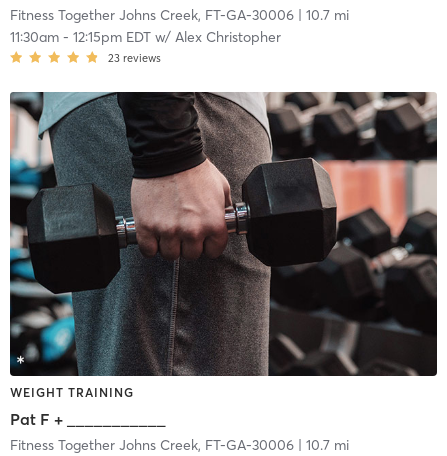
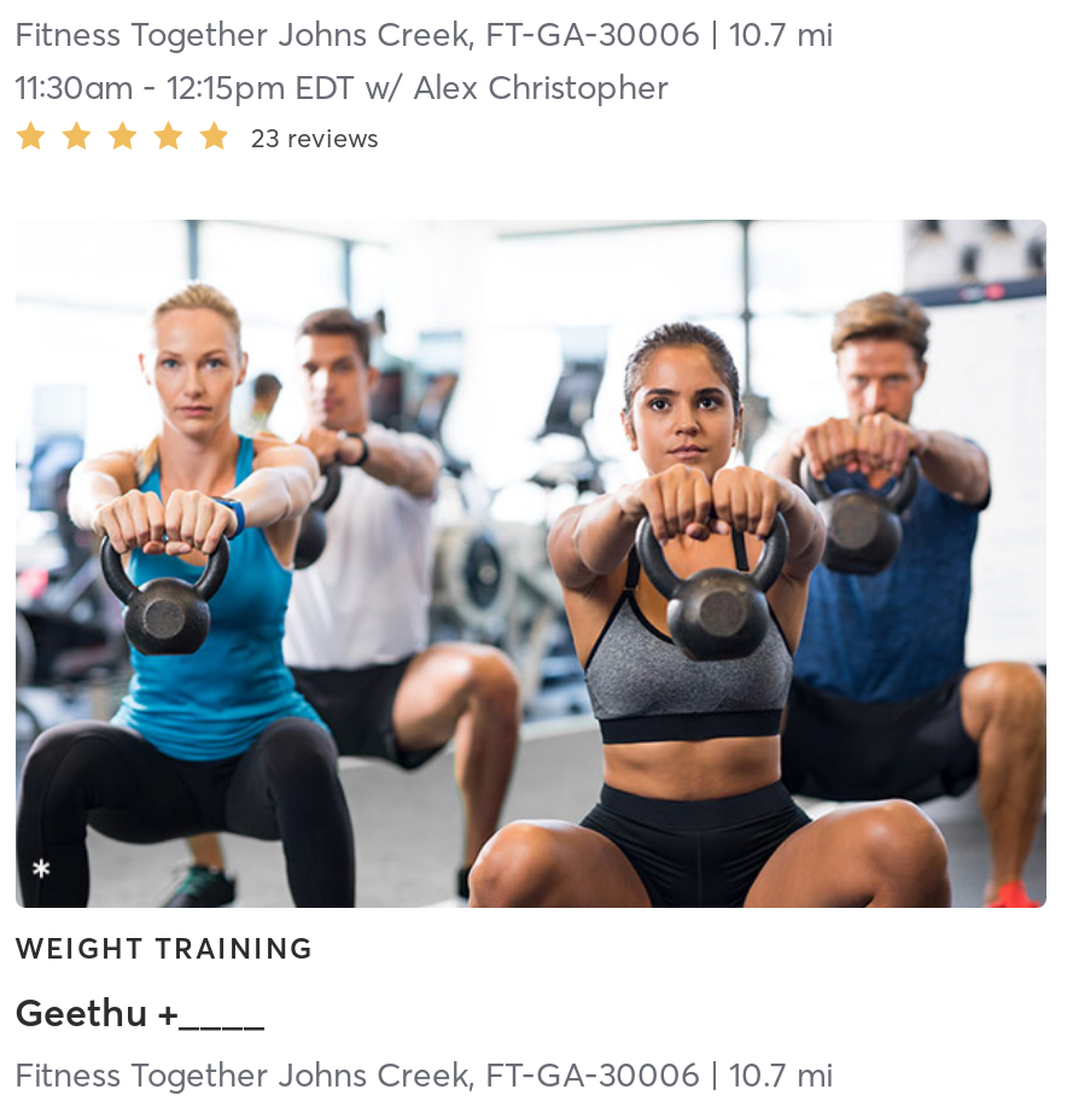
[9,91,438,429] [image] | Pat F + ___________ -> [13,220,1049,1035] [image] | Geethu +____

